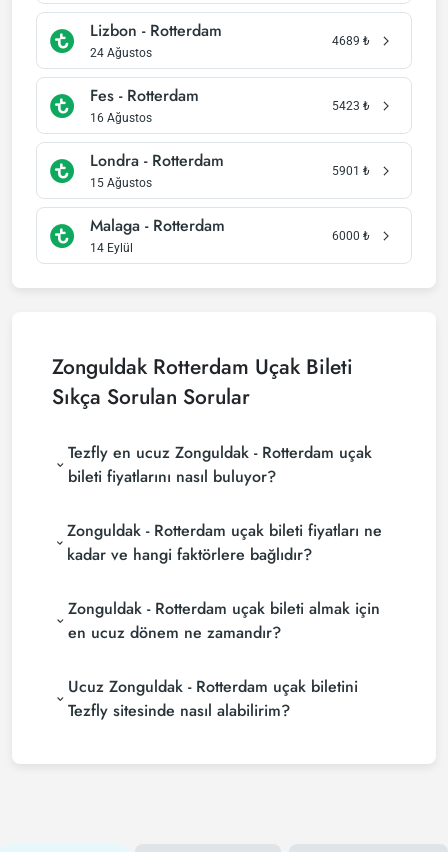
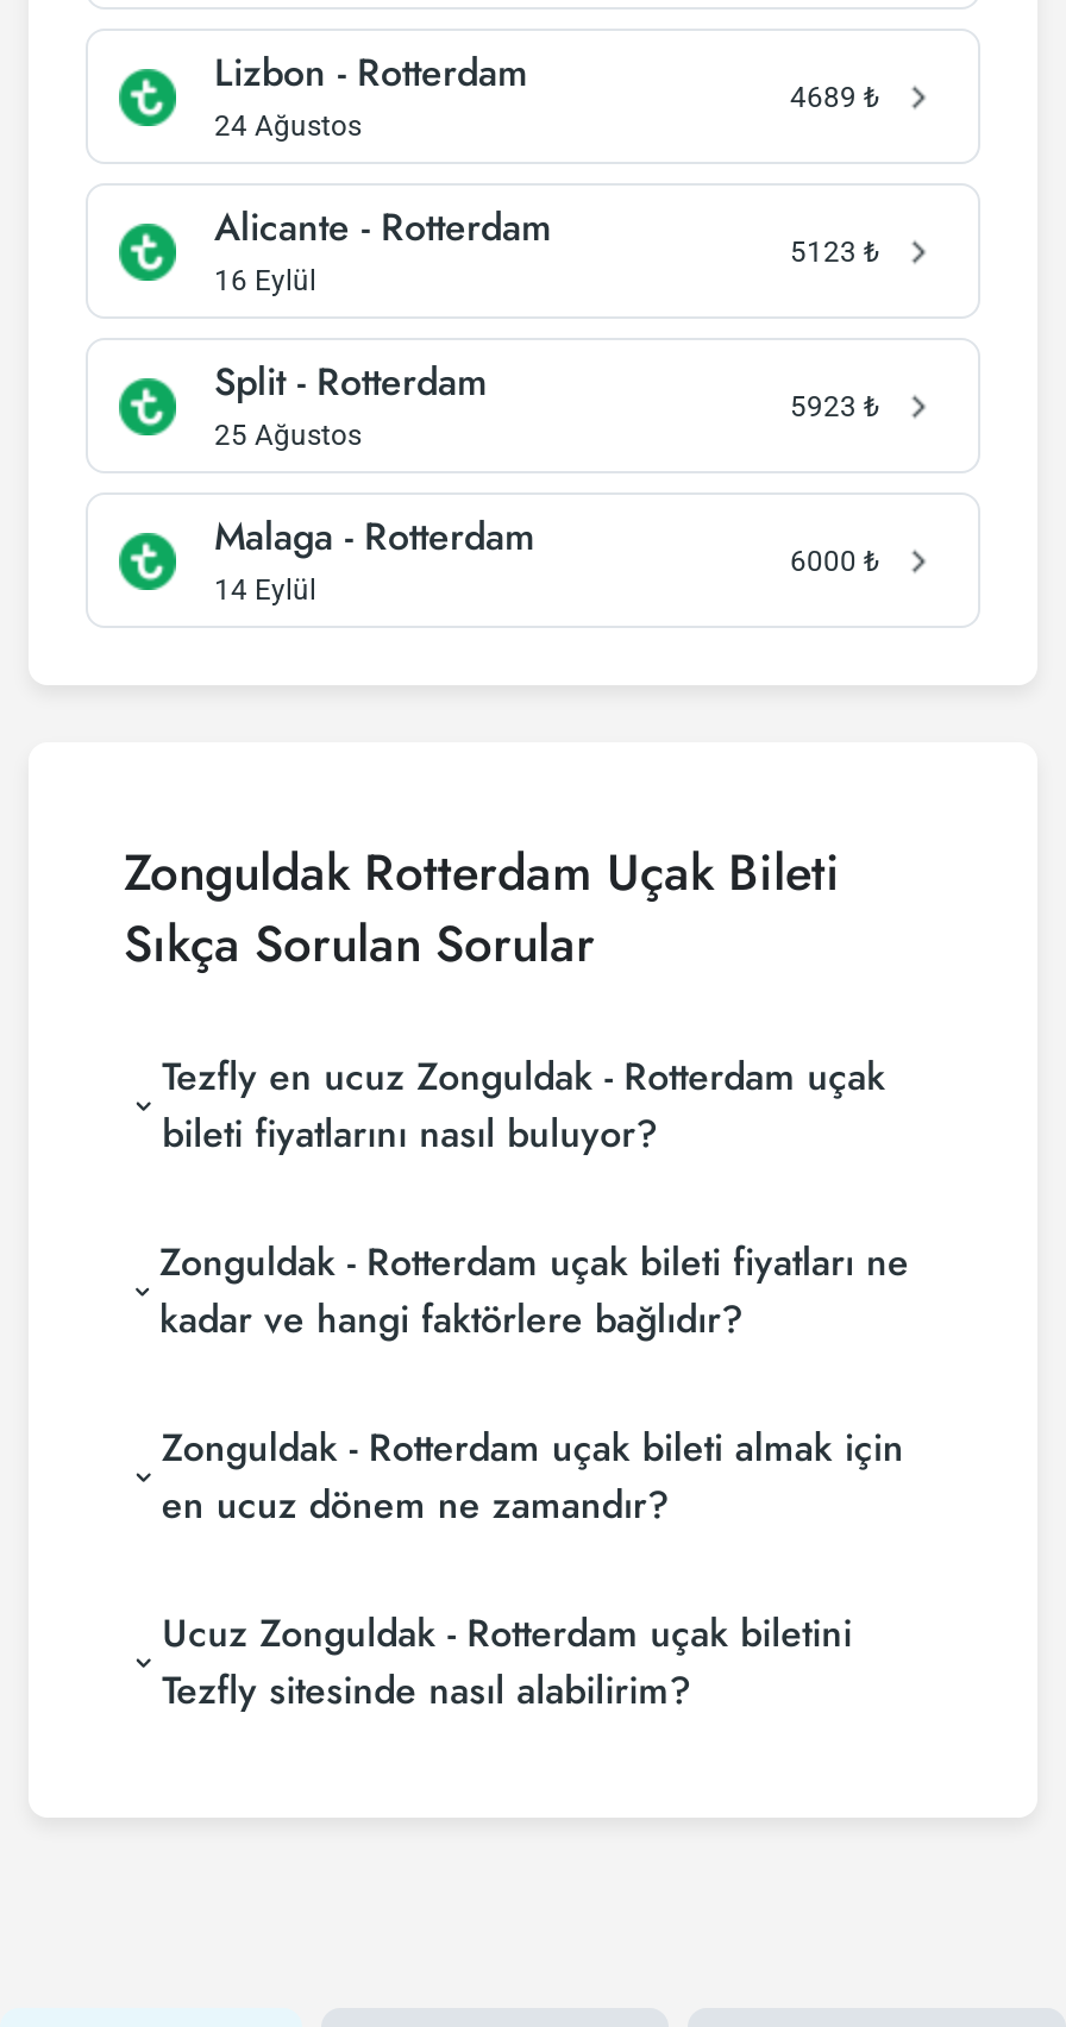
[90,84,199,125] Fes - Rotterdam | 16 Ağustos -> [214,200,552,297] Alicante - Rotterdam | 16 Eylül
[332,98,370,112] 5423 ₺ -> [790,234,880,268] 5123 ₺
[90,149,224,190] Londra - Rotterdam | 15 Ağustos -> [214,354,488,452] Split - Rotterdam | 25 Ağustos
[332,163,370,177] 5901 ₺ -> [790,389,880,422] 5923 ₺

